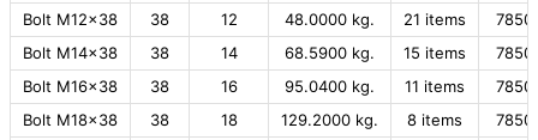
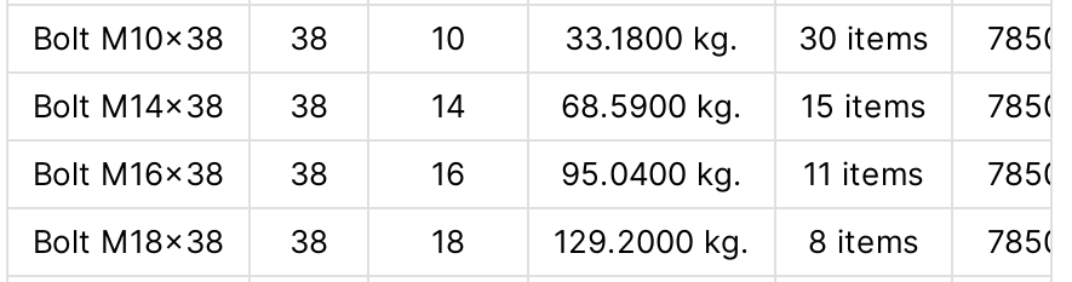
[23,9,169,28] Bolt M12x38 38 -> [33,18,328,56] Bolt M10x38 38
[220,9,237,28] 12 -> [431,18,465,56] 10
[285,9,375,28] 48.0000 kg. -> [564,18,739,56] 33.1800 kg.
[403,9,466,28] 21 items -> [798,18,929,56] 30 items

